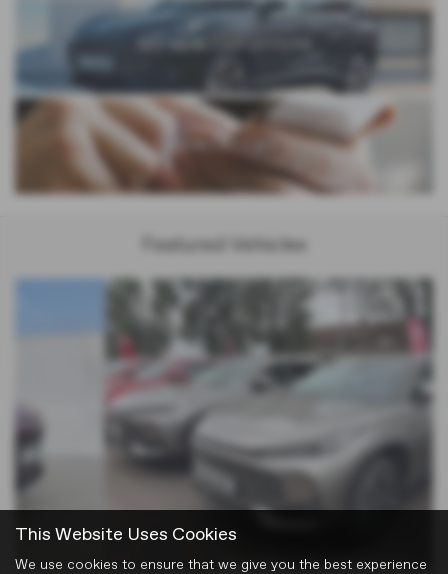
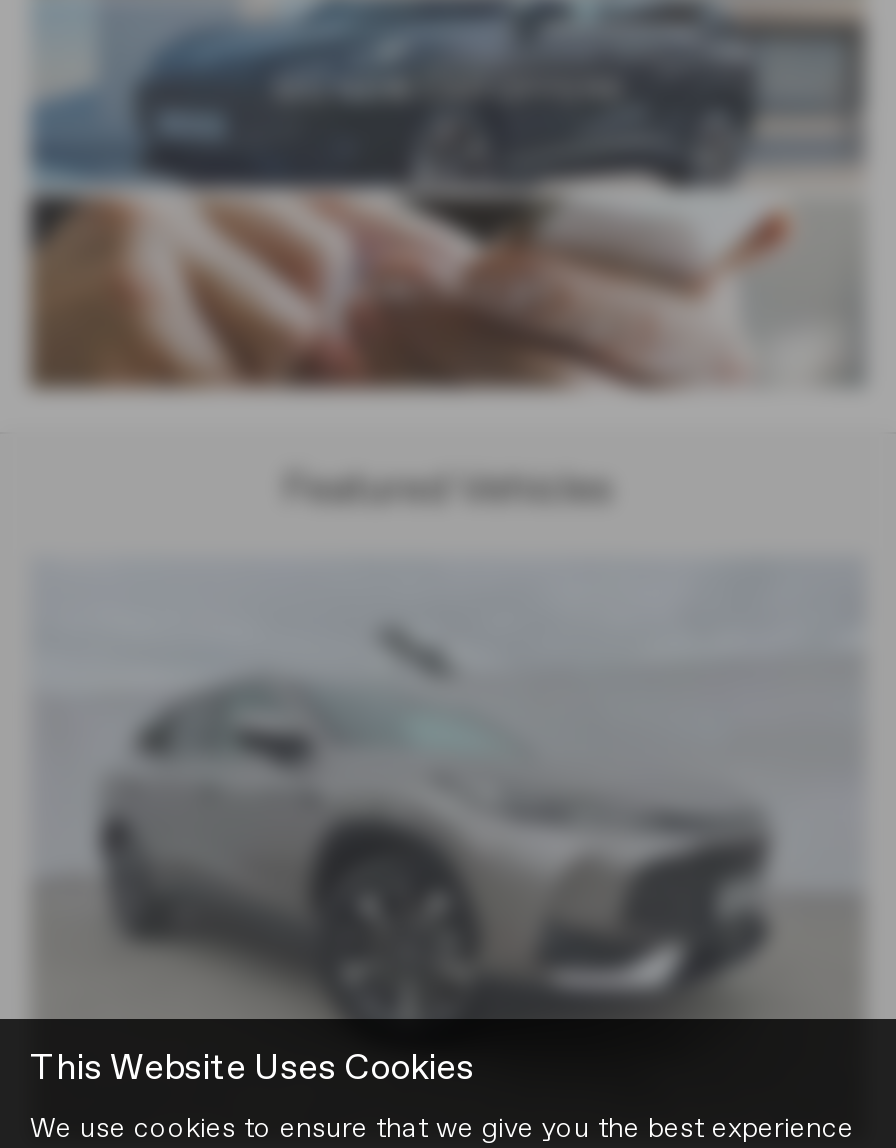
[12,275,437,510] [image] -> [6,552,890,1020] [image]

